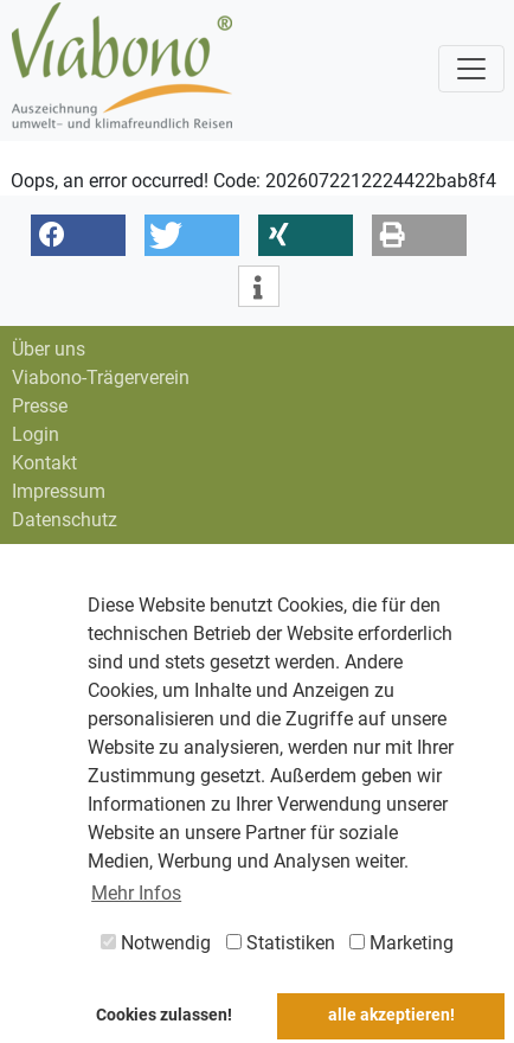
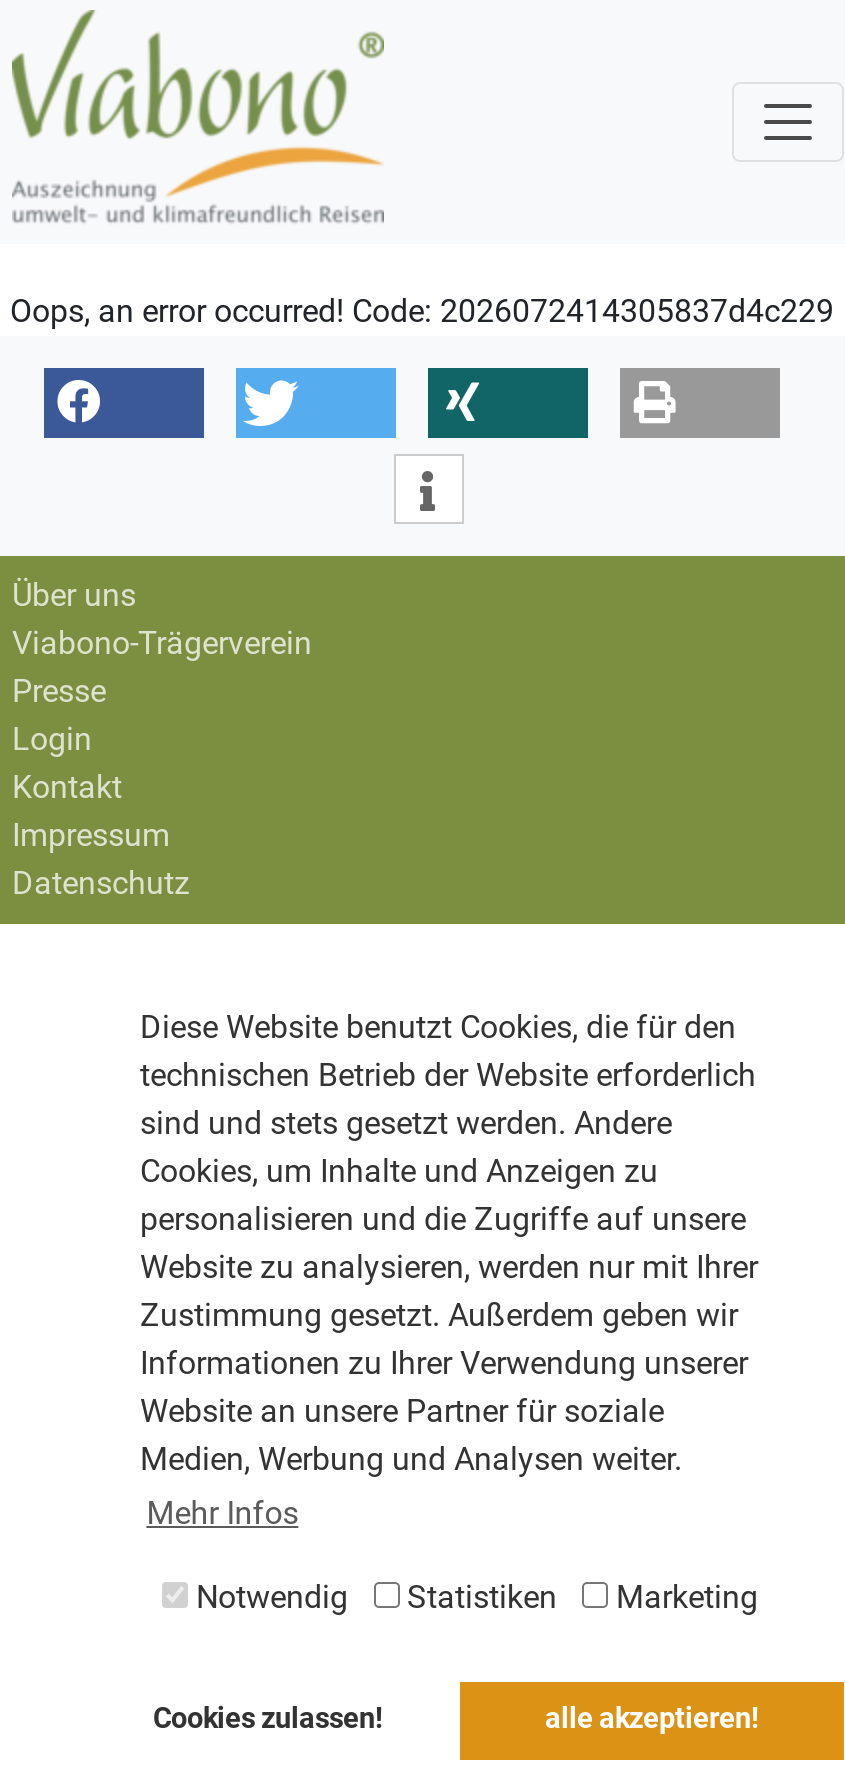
[11,169,496,192] Oops, an error occurred! Code: 2026072212224422bab8f4 -> [10,292,834,330] Oops, an error occurred! Code: 2026072414305837d4c229

